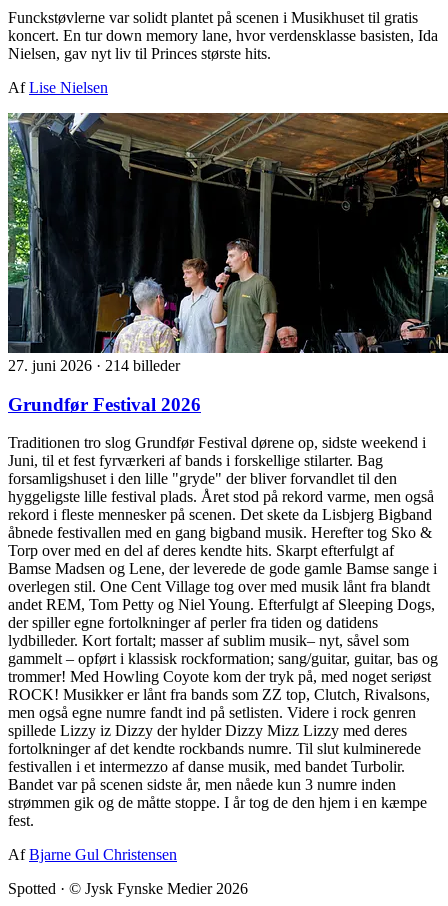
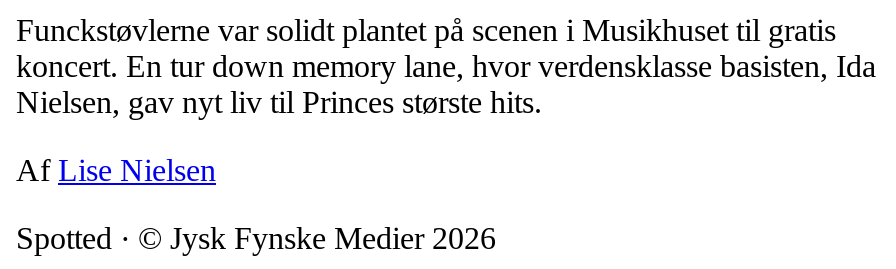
[7,112,445,863] [image] | 27. juni 2026 · 214 billeder | Grundfør Festival 2026 | Traditionen tro slog Grundfør Festival dørene op, sidste weekend i | Juni, til et fest fyrværkeri af bands i forskellige stilarter. Bag | forsamligshuset i den lille "gryde" der bliver forvandlet til den | hyggeligste lille festival plads. Året stod på rekord varme, men også | rekord i fleste mennesker på scenen. Det skete da Lisbjerg Bigband | åbnede festivallen med en gang bigband musik. Herefter tog Sko & | Torp over med en del af deres kendte hits. Skarpt efterfulgt af | Bamse Madsen og Lene, der leverede de gode gamle Bamse sange i | overlegen stil. One Cent Village tog over med musik lånt fra blandt | andet REM, Tom Petty og Niel Young. Efterfulgt af Sleeping Dogs, | der spiller egne fortolkninger af perler fra tiden og datidens | lydbilleder. Kort fortalt; masser af sublim musik– nyt, såvel som | gammelt – opført i klassisk rockformation; sang/guitar, guitar, bas og | trommer! Med Howling Coyote kom der tryk på, med noget seriøst | ROCK! Musikker er lånt fra bands som ZZ top, Clutch, Rivalsons, | men også egne numre fandt ind på setlisten. Videre i rock genren | spillede Lizzy iz Dizzy der hylder Dizzy Mizz Lizzy med deres | fortolkninger af det kendte rockbands numre. Til slut kulminerede | festivallen i et intermezzo af danse musik, med bandet Turbolir. | Bandet var på scenen sidste år, men nåede kun 3 numre inden | strømmen gik og de måtte stoppe. I år tog de den hjem i en kæmpe | fest. | Af Bjarne Gul Christensen -> none

